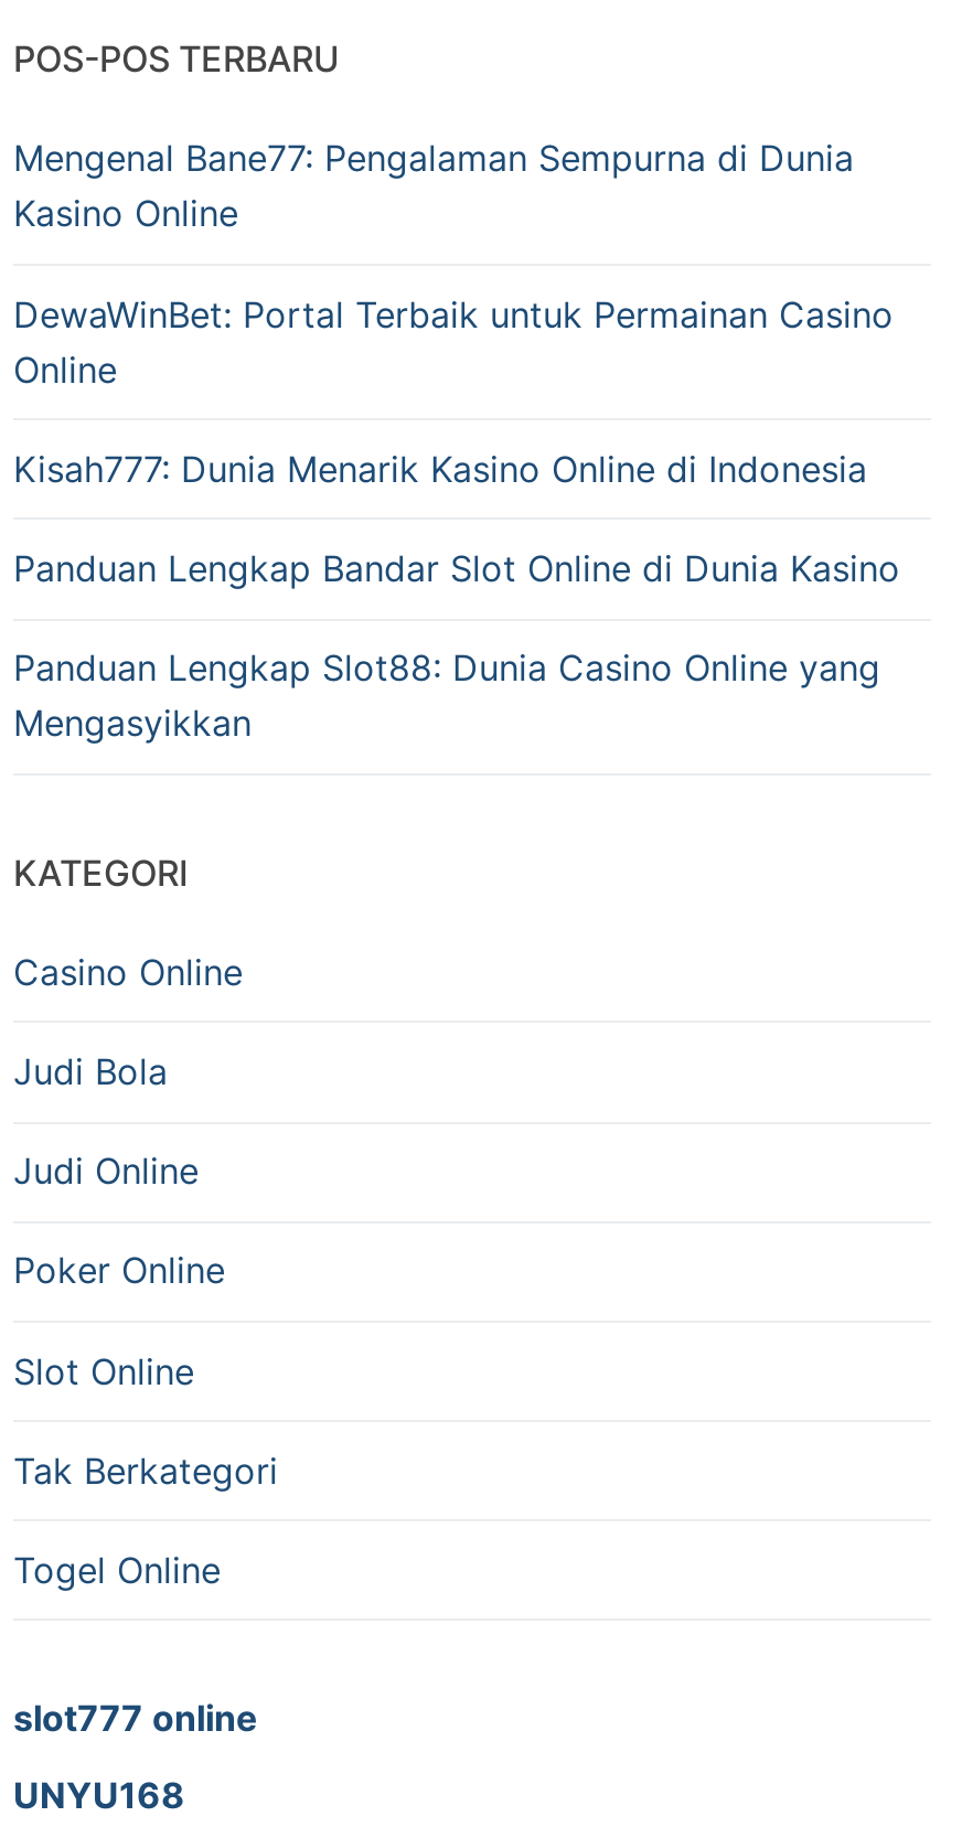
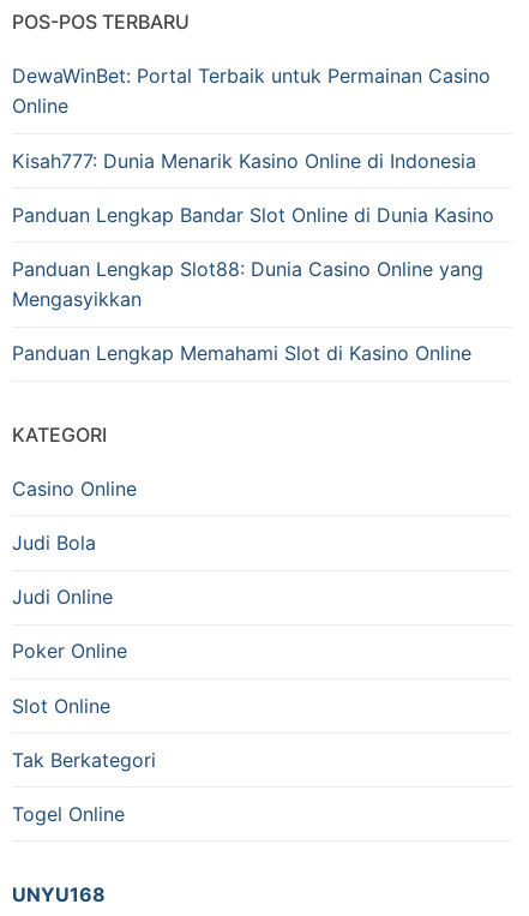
[13,137,854,236] Mengenal Bane77: Pengalaman Sempurna di Dunia | Kasino Online -> none
none -> [12,341,471,365] Panduan Lengkap Memahami Slot di Kasino Online
[13,1697,258,1741] slot777 online -> none

